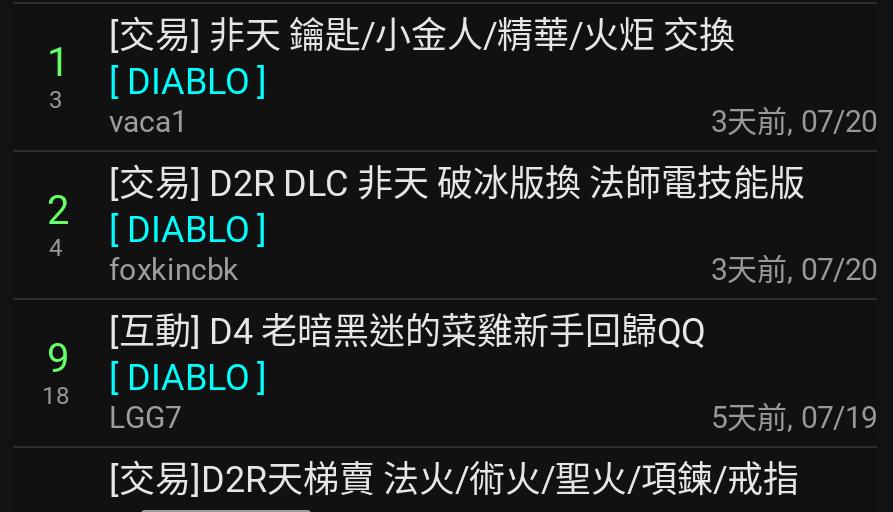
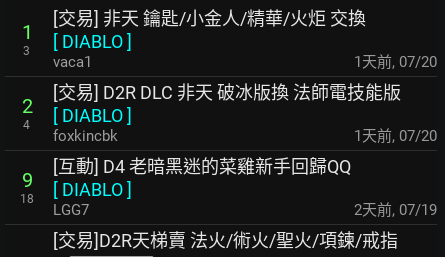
[711,105,877,141] 3天前, 07/20 -> [354,53,437,71] 1天前, 07/20
[711,253,877,289] 3天前, 07/20 -> [354,127,437,145] 1天前, 07/20
[711,401,877,437] 5天前, 07/19 -> [354,201,437,219] 2天前, 07/19

